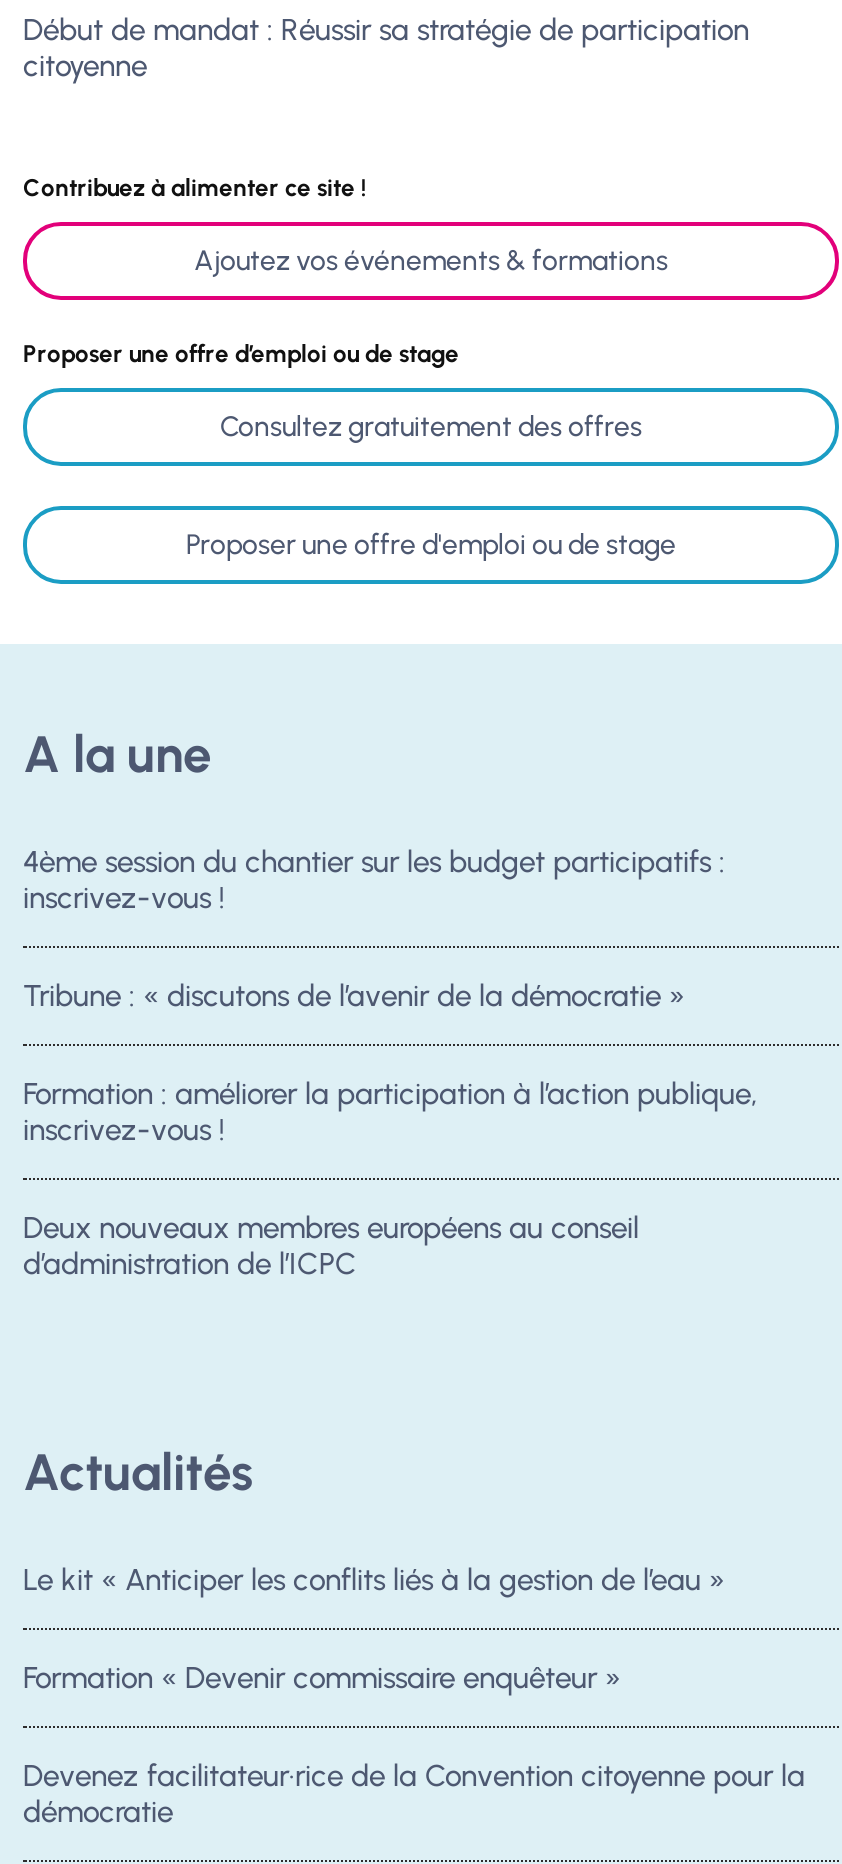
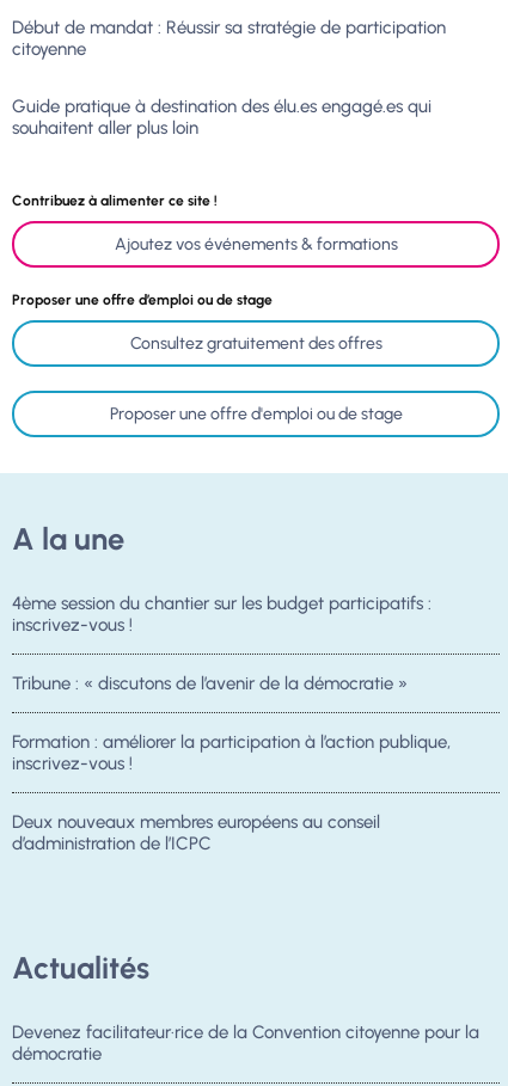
none -> [12,96,432,139] Guide pratique à destination des élu.es engagé.es qui | souhaitent aller plus loin
moved [23,174,757,1502] -> [12,192,451,986]: Contribuez à alimenter ce site ! | Ajoutez vos événements & formations | Proposer une offre d’emploi ou de stage | ... | d’administration de l’ICPC | Actualités
[23,1562,725,1696] Le kit « Anticiper les conflits liés à la gestion de l’eau » | Formation « Devenir commissaire enquêteur » -> none

